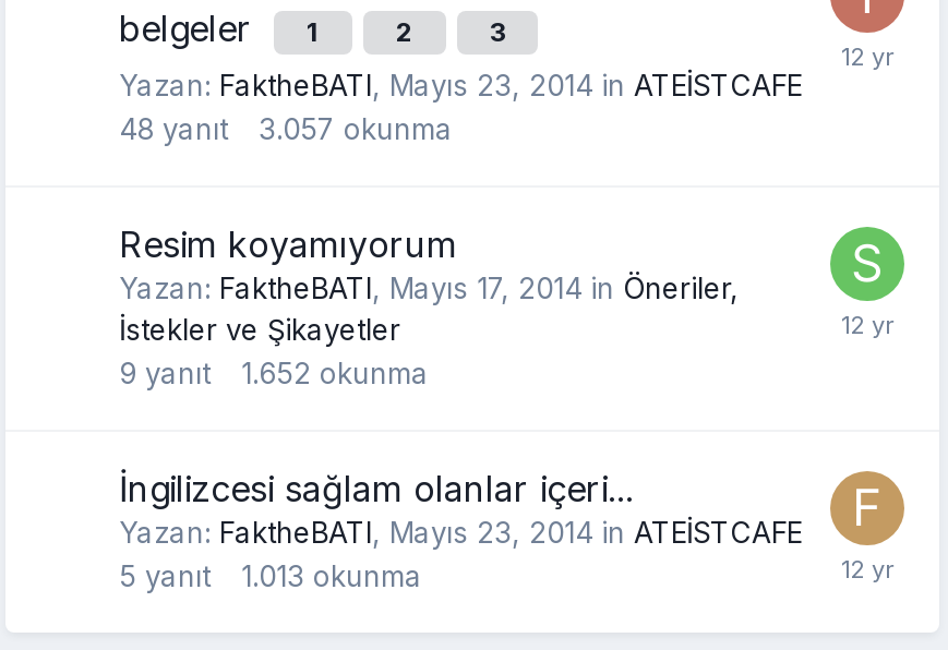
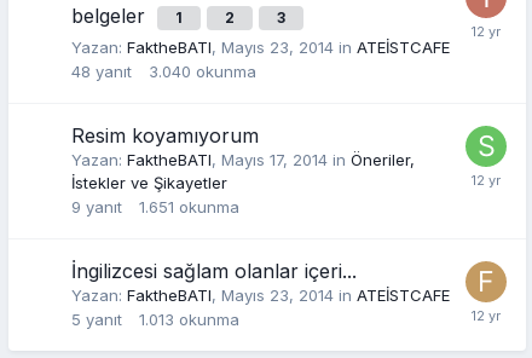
[119,111,453,146] 48 yanıt 3.057 okunma -> [71,62,256,81] 48 yanıt 3.040 okunma
[119,356,429,390] 9 yanıt 1.652 okunma -> [71,197,239,216] 9 yanıt 1.651 okunma

